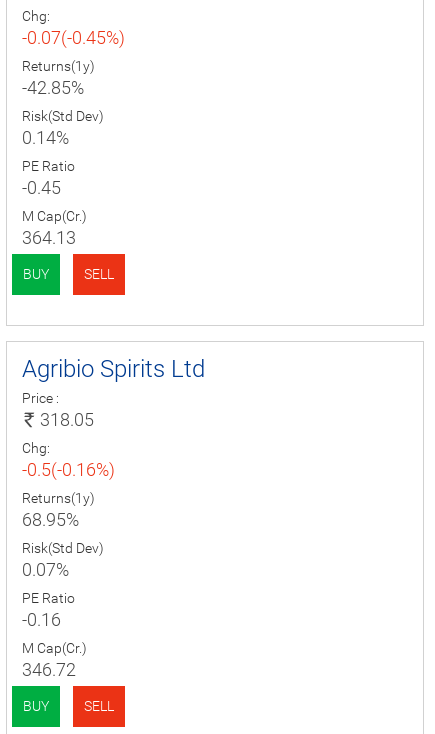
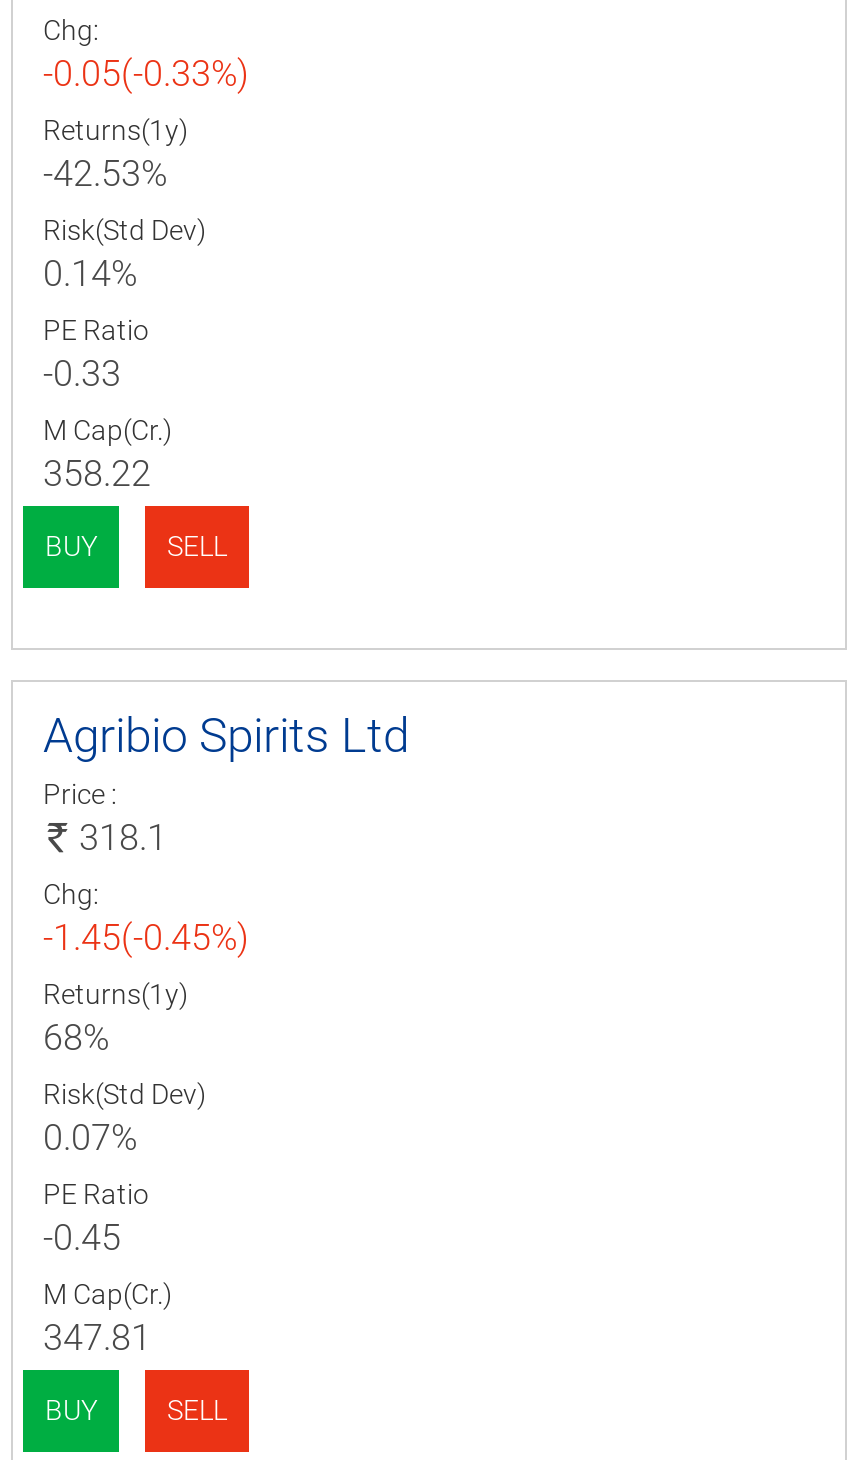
[22,27,125,48] -0.07(-0.45%) -> [43,52,249,94] -0.05(-0.33%)
[22,77,84,98] -42.85% -> [43,152,167,194] -42.53%
[22,177,61,198] -0.45 -> [43,352,121,394] -0.33
[22,227,76,248] 364.13 -> [43,452,151,494] 358.22
[36,409,94,430] 318.05 -> [71,816,167,858] 318.1
[22,459,115,480] -0.5(-0.16%) -> [43,916,249,958] -1.45(-0.45%)
[22,509,79,530] 68.95% -> [43,1016,109,1058] 68%
[22,609,61,630] -0.16 -> [43,1216,121,1258] -0.45
[22,659,76,680] 346.72 -> [43,1316,151,1358] 347.81

